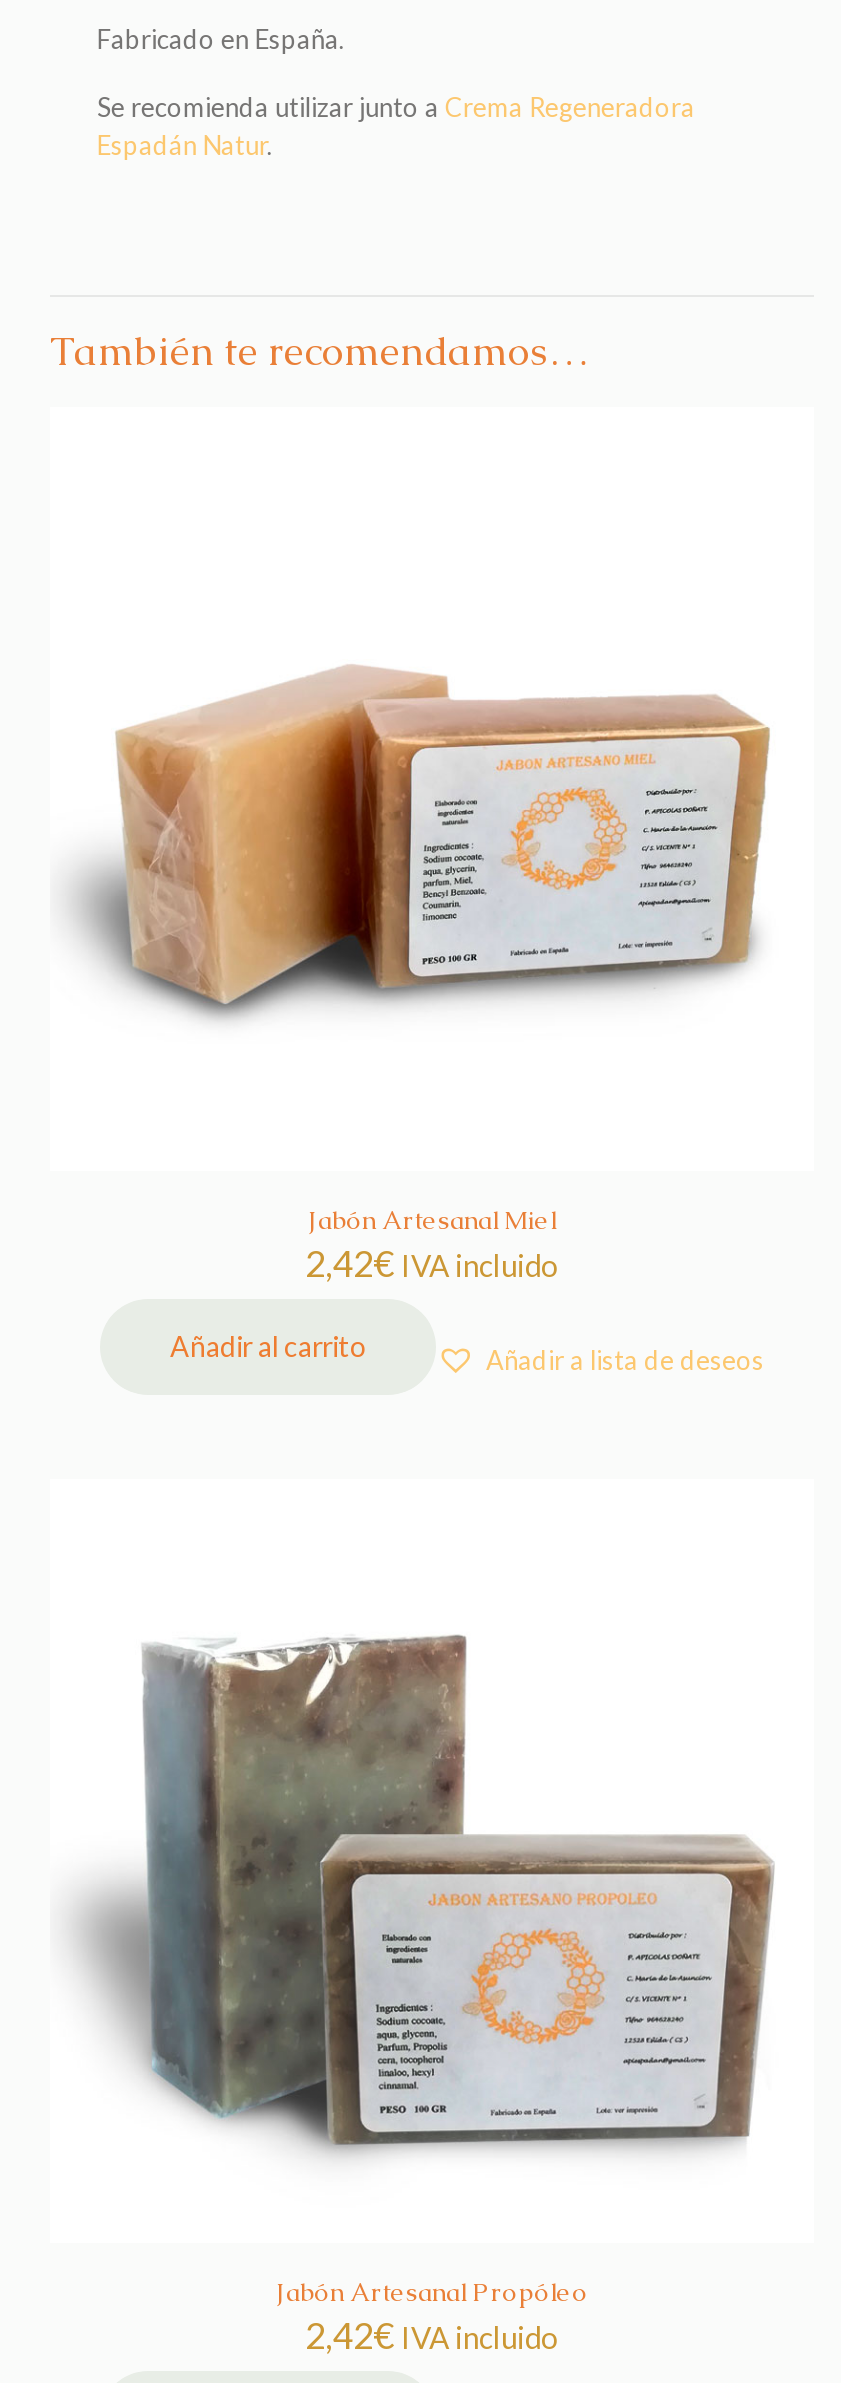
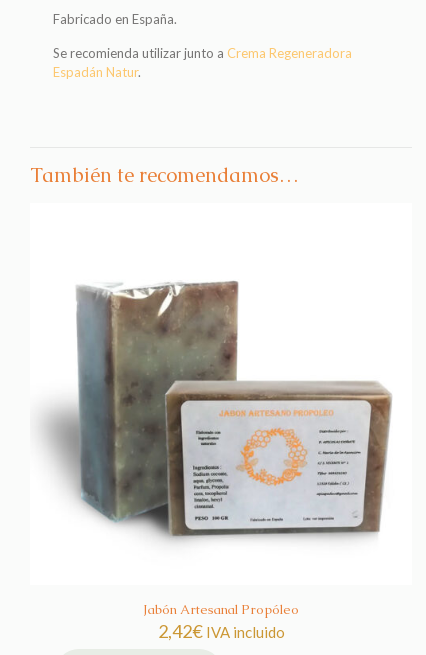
[84,665,772,1021] [image] -> none
[170,1203,764,1376] Jabón Artesanal Miel | 2,42€ IVA incluido | Añadir al carrito | Añadir a lista de deseos -> none

